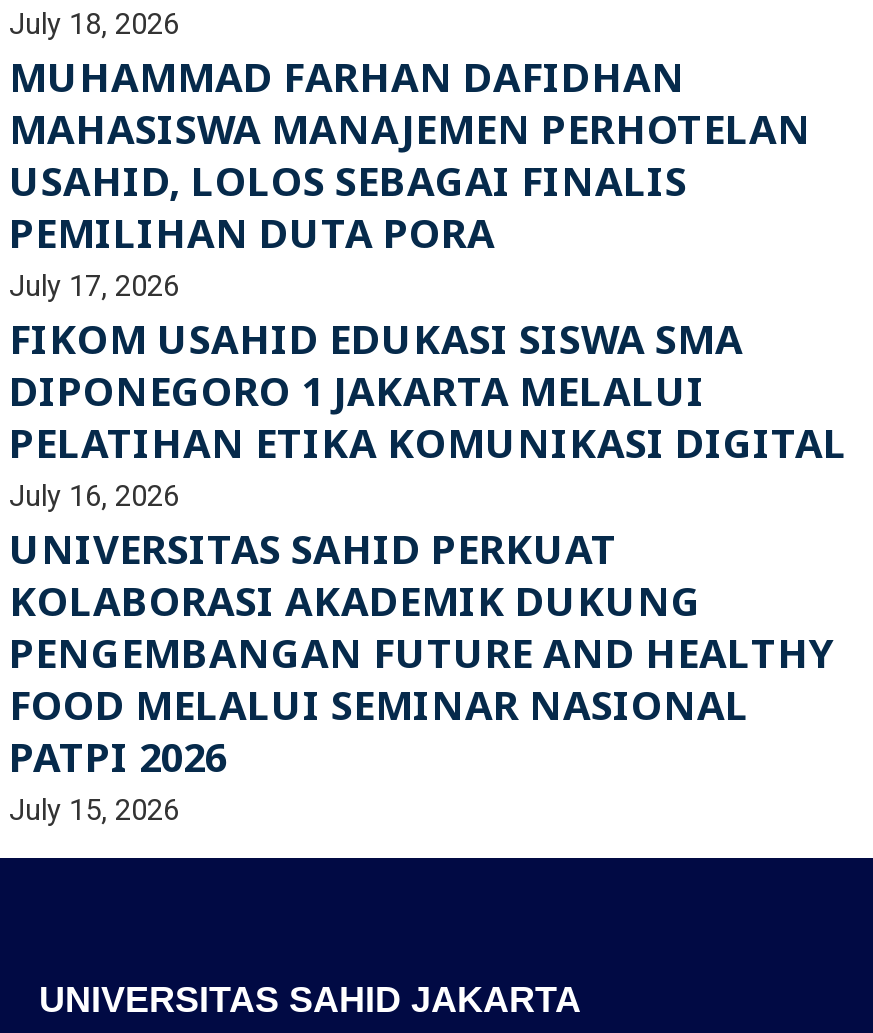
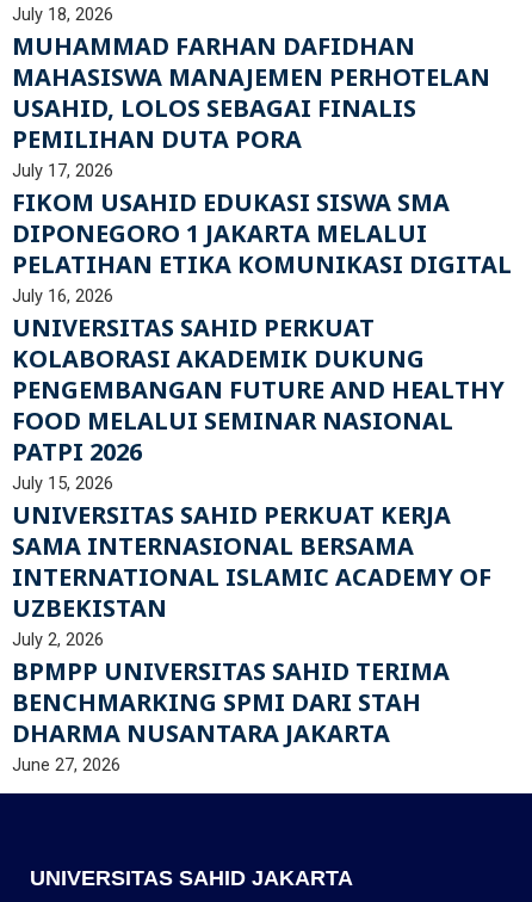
none -> [12,499,491,776] UNIVERSITAS SAHID PERKUAT KERJA | SAMA INTERNASIONAL BERSAMA | INTERNATIONAL ISLAMIC ACADEMY OF | UZBEKISTAN | July 2, 2026 | BPMPP UNIVERSITAS SAHID TERIMA | BENCHMARKING SPMI DARI STAH | DHARMA NUSANTARA JAKARTA | June 27, 2026

